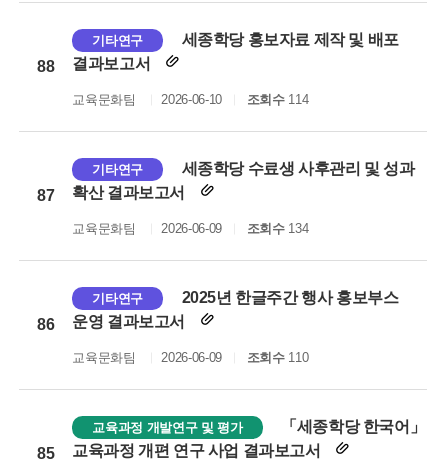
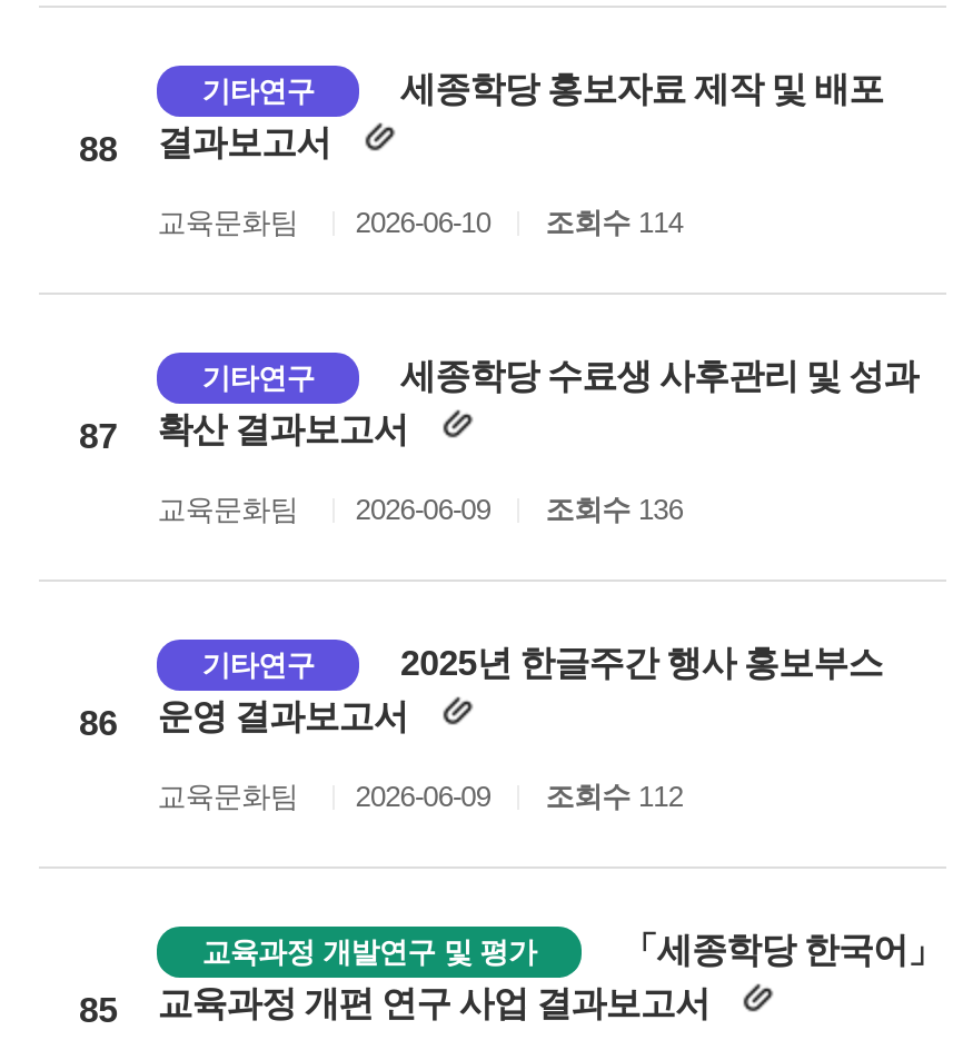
[72,221,308,236] 교육문화팀 2026-06-09 조회수 134 -> [157,493,683,526] 교육문화팀 2026-06-09 조회수 136
[72,350,308,365] 교육문화팀 2026-06-09 조회수 110 -> [157,780,683,813] 교육문화팀 2026-06-09 조회수 112

